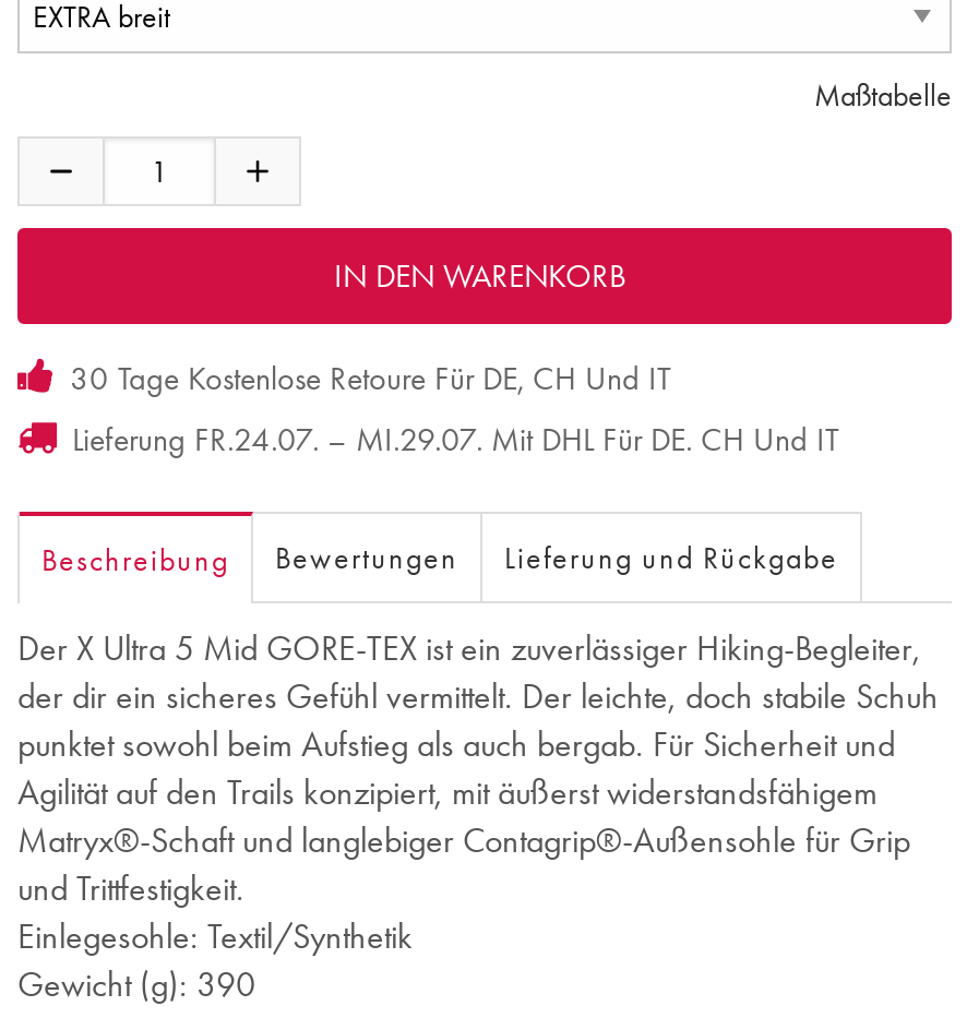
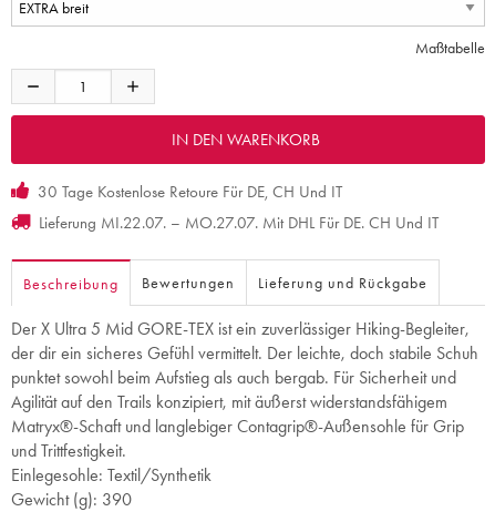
[63,418,838,462] Lieferung FR.24.07. – MI.29.07. Mit DHL Für DE. CH Und IT -> [34,212,439,234] Lieferung MI.22.07. – MO.27.07. Mit DHL Für DE. CH Und IT

